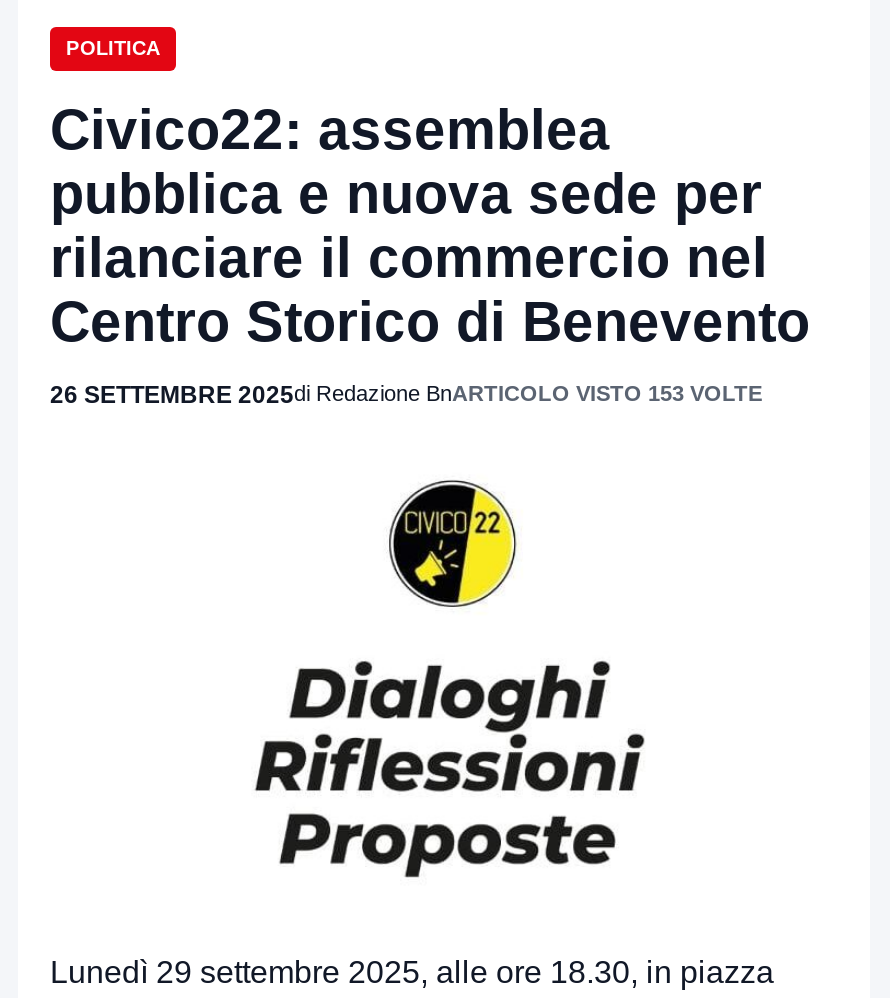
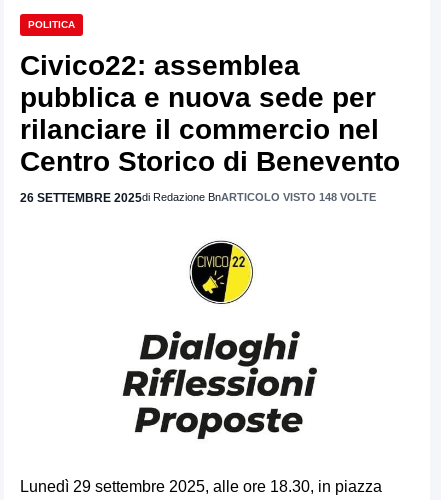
[50,380,762,408] 26 SETTEMBRE 2025di Redazione BnARTICOLO VISTO 153 VOLTE -> [20,191,376,205] 26 SETTEMBRE 2025di Redazione BnARTICOLO VISTO 148 VOLTE

